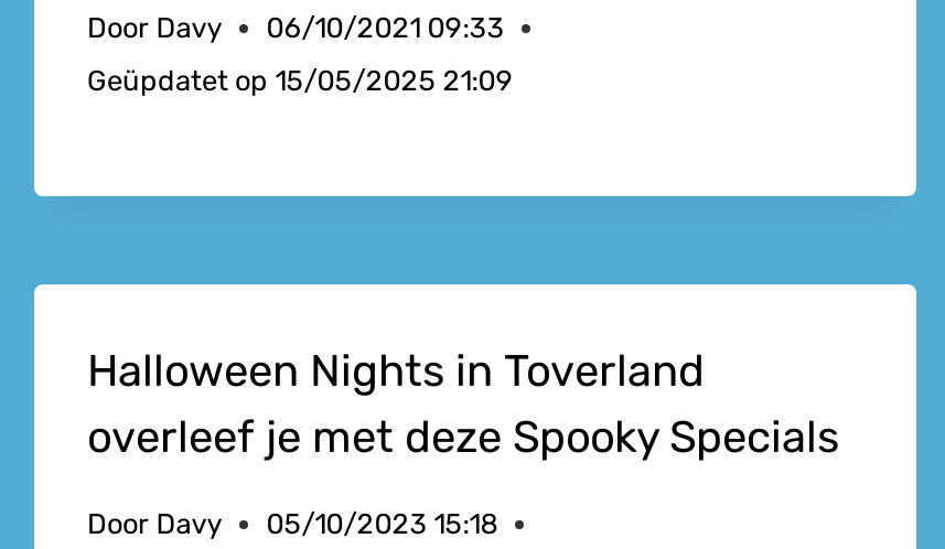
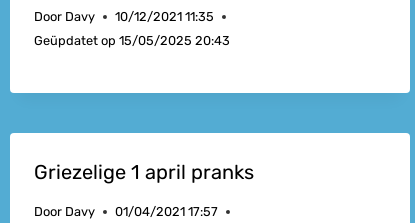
[87,11,504,44] Door Davy 06/10/2021 09:33 -> [34,9,214,24] Door Davy 10/12/2021 11:35
[87,63,513,97] Geüpdatet op 15/05/2025 21:09 -> [34,33,230,48] Geüpdatet op 15/05/2025 20:43
[87,344,839,463] Halloween Nights in Toverland | overleef je met deze Spooky Specials -> [34,160,254,184] Griezelige 1 april pranks
[87,506,498,539] Door Davy 05/10/2023 15:18 -> [34,204,218,219] Door Davy 01/04/2021 17:57

